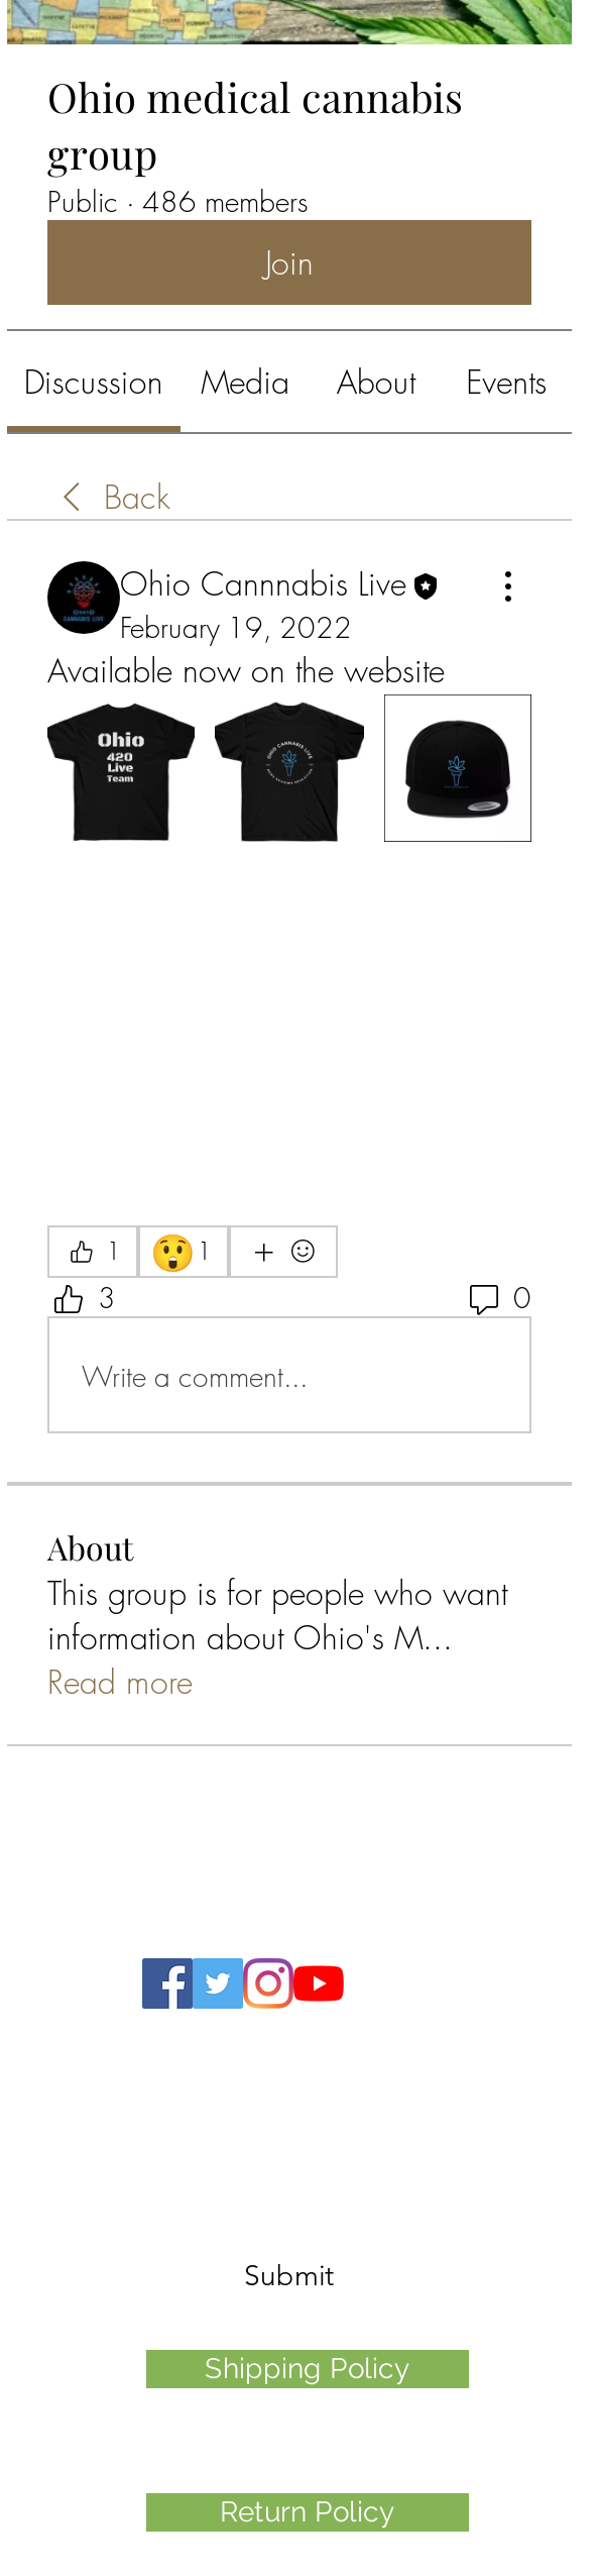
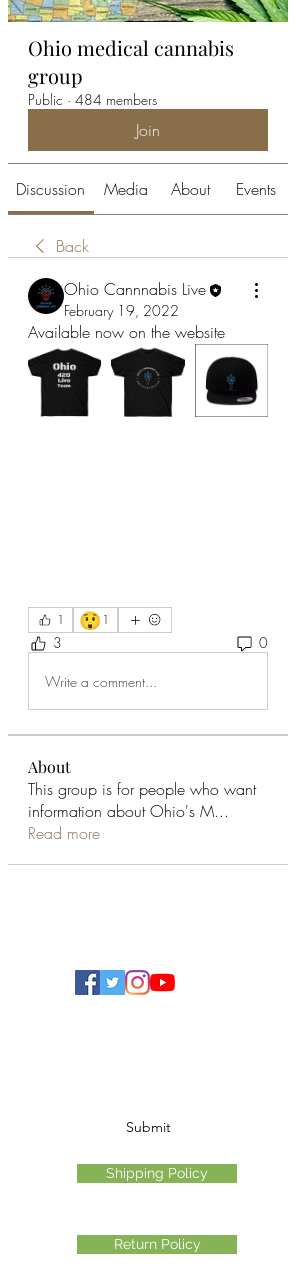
[47,183,308,221] Public · 486 members -> [28,90,157,109] Public · 484 members

